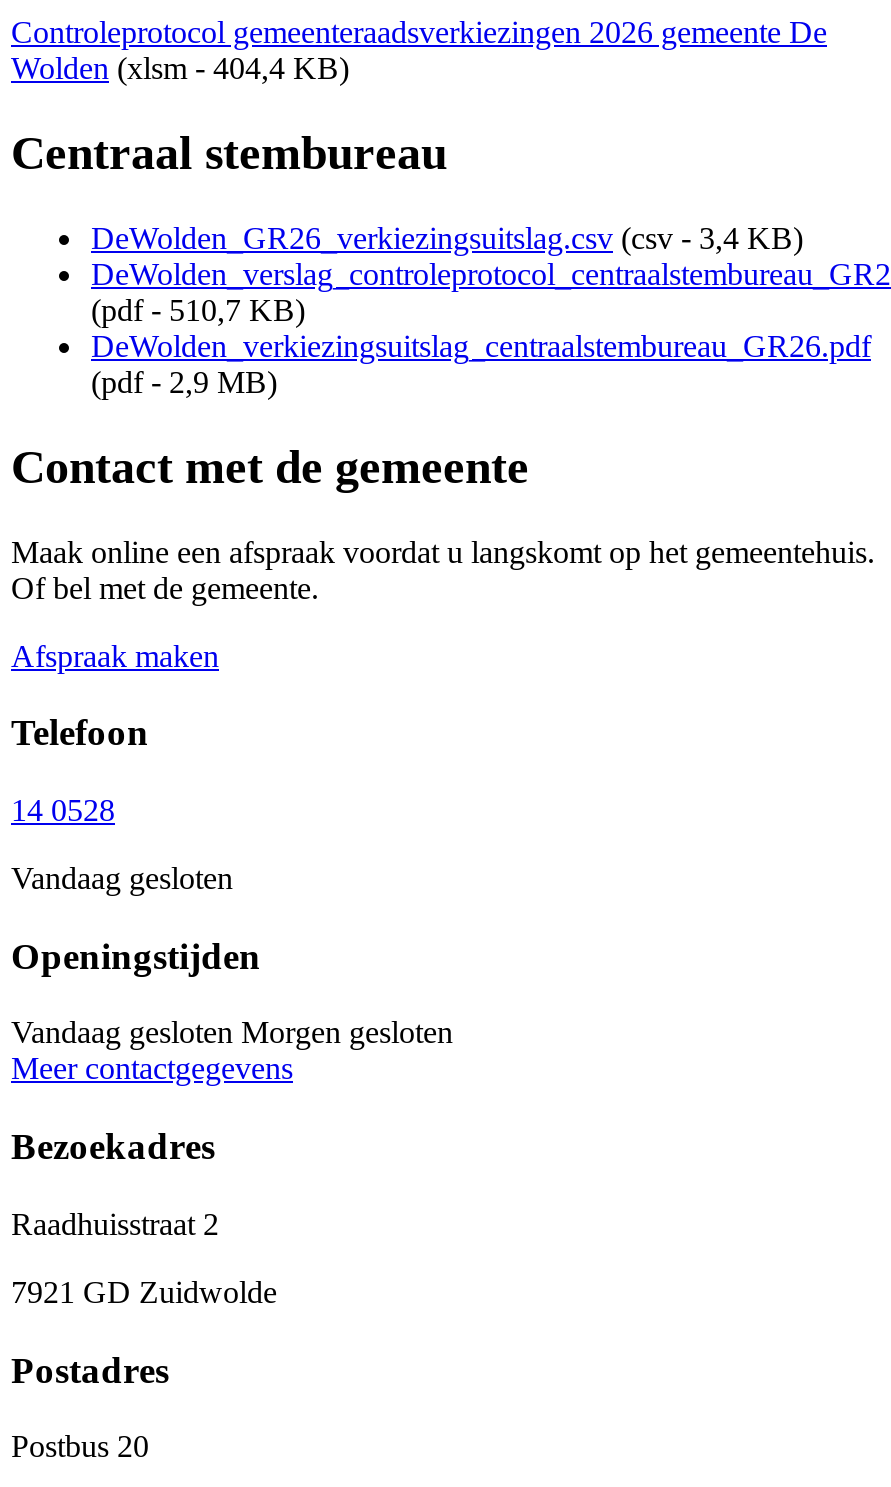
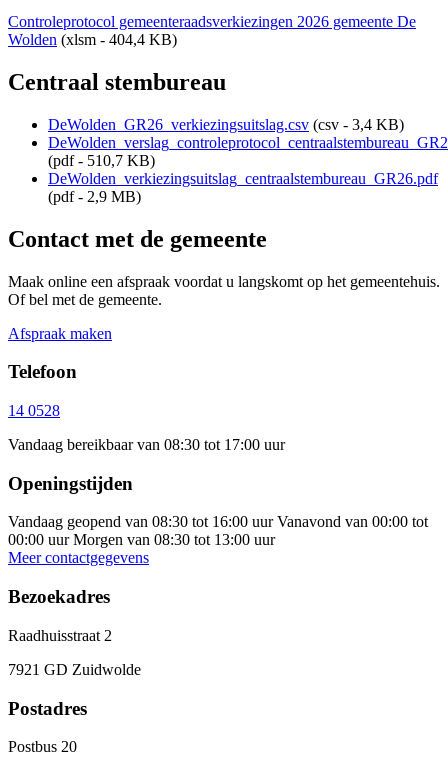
[11,861,233,895] Vandaag gesloten -> [8,436,285,453] Vandaag bereikbaar van 08:30 tot 17:00 uur
[11,1016,453,1050] Vandaag gesloten Morgen gesloten -> [8,513,428,548] Vandaag geopend van 08:30 tot 16:00 uur Vanavond van 00:00 tot | 00:00 uur Morgen van 08:30 tot 13:00 uur

